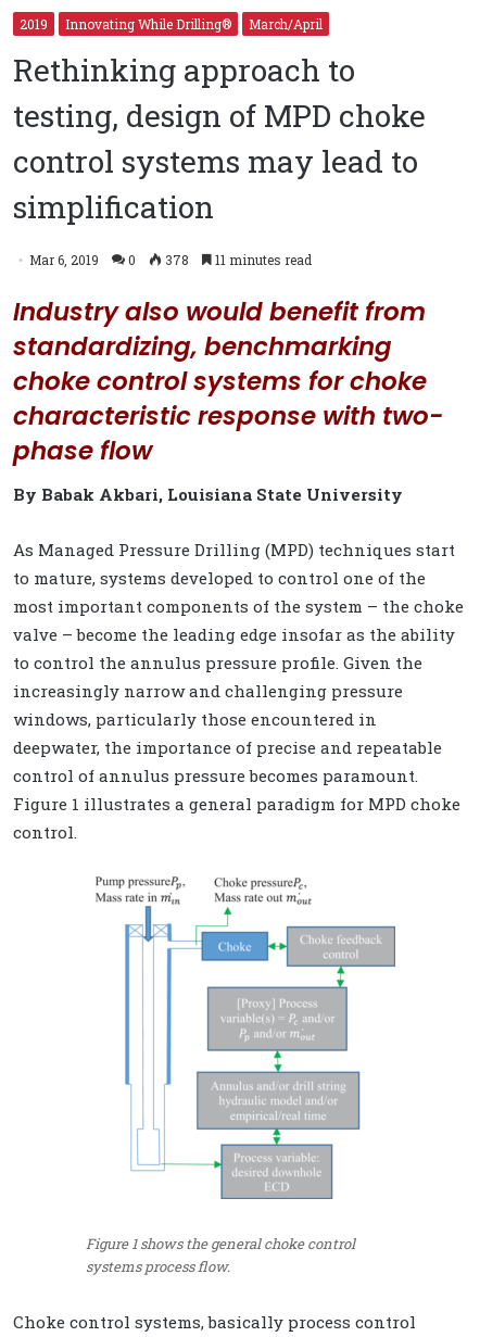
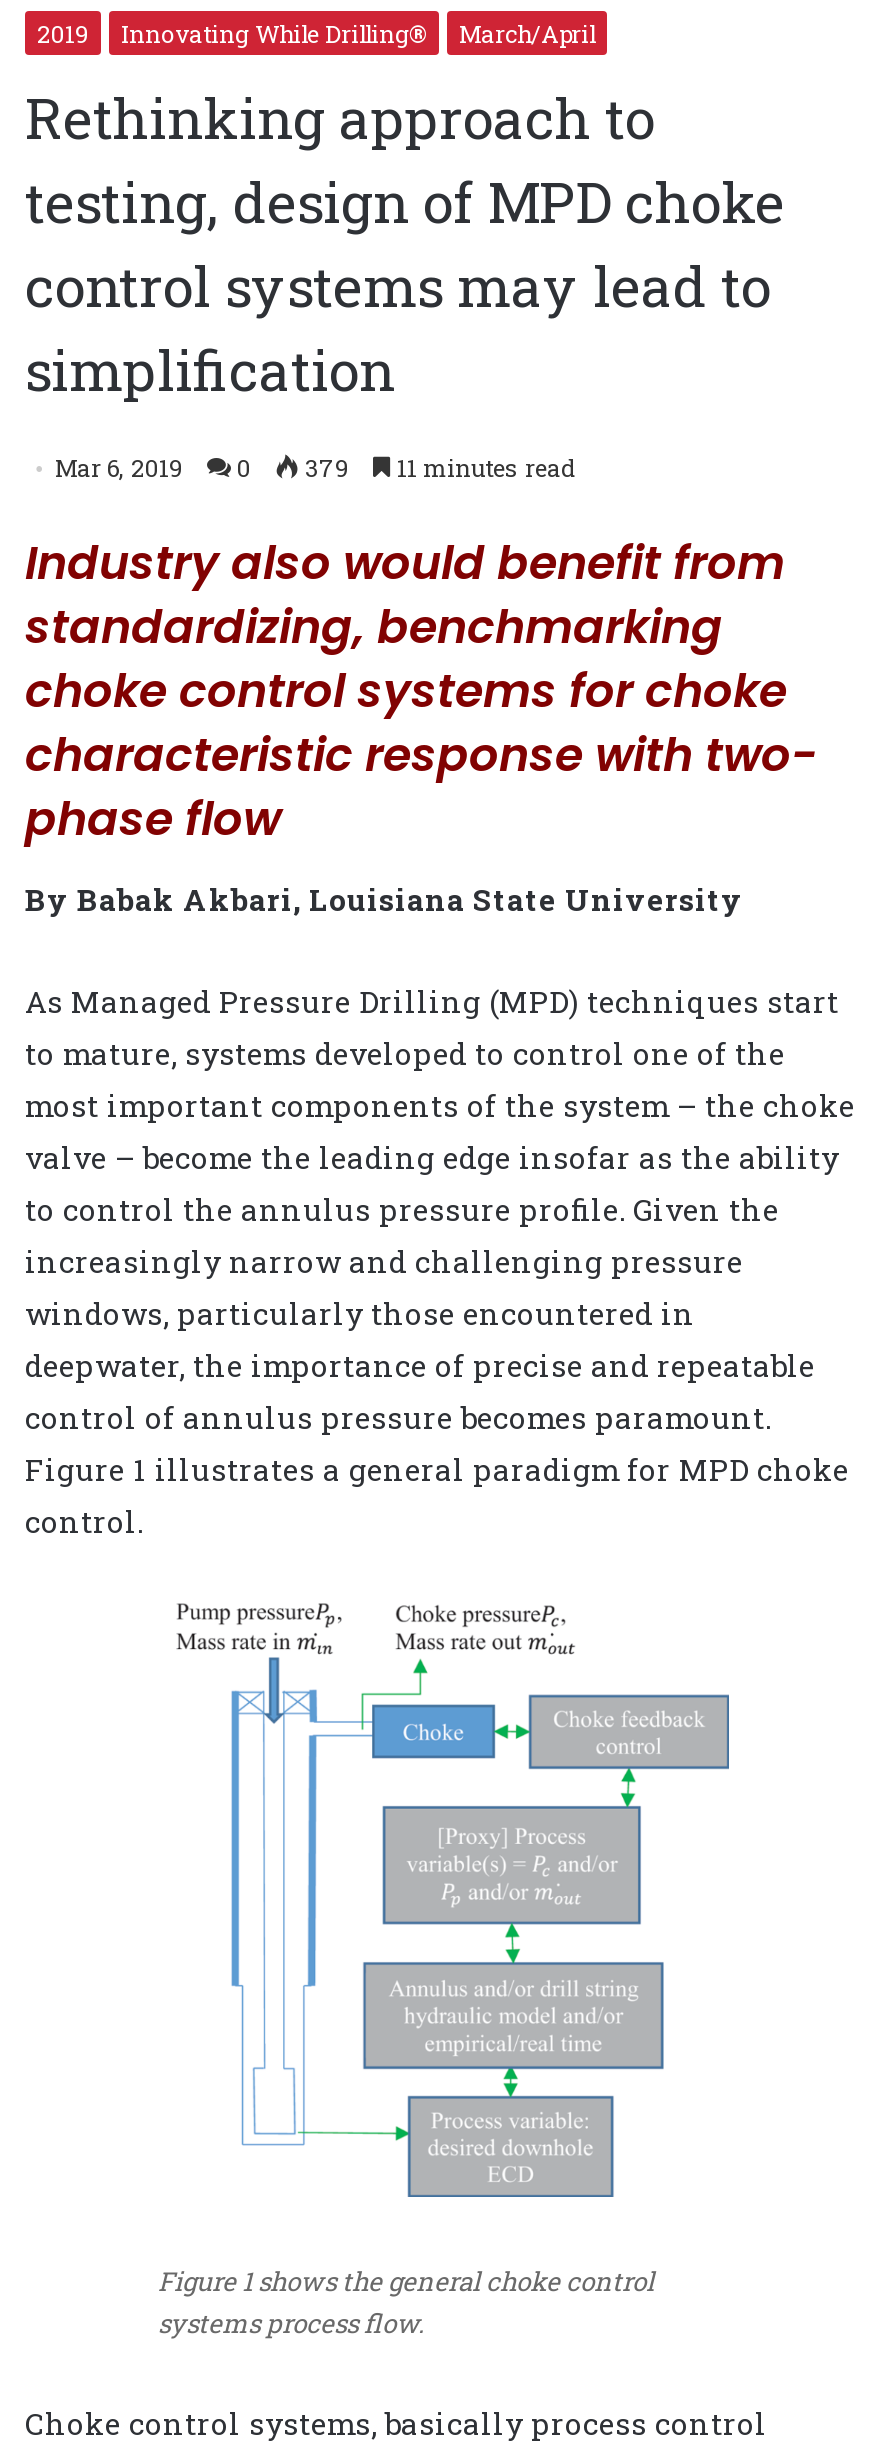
[29,251,312,268] Mar 6, 2019 0 378 11 minutes read -> [55,450,575,482] Mar 6, 2019 0 379 11 minutes read

